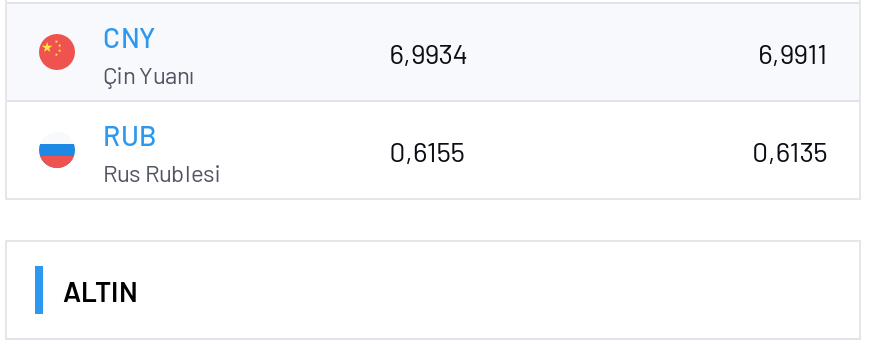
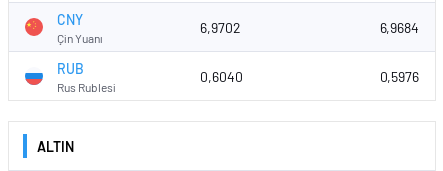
[389,35,468,69] 6,9934 -> [200,18,241,35] 6,9702
[758,35,827,69] 6,9911 -> [380,18,419,35] 6,9684
[389,133,464,167] 0,6155 -> [200,67,243,84] 0,6040
[752,133,827,167] 0,6135 -> [380,67,419,84] 0,5976

